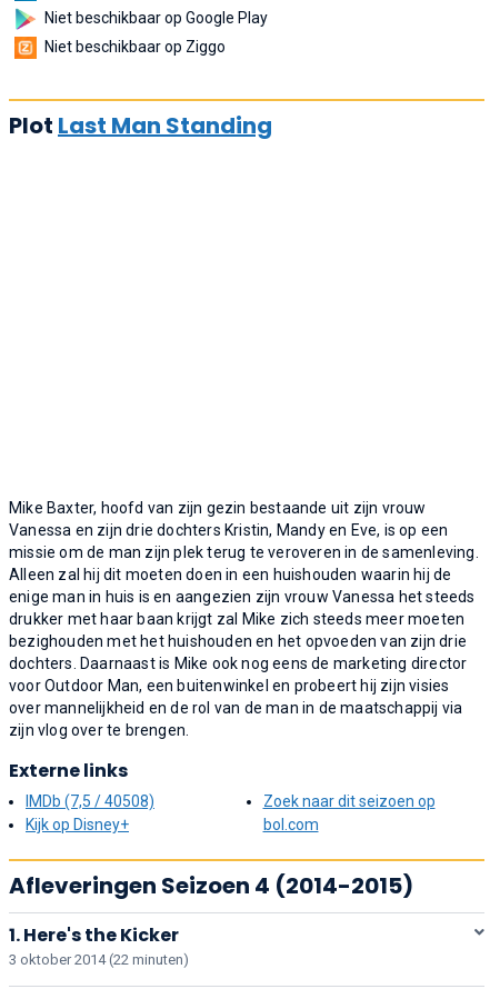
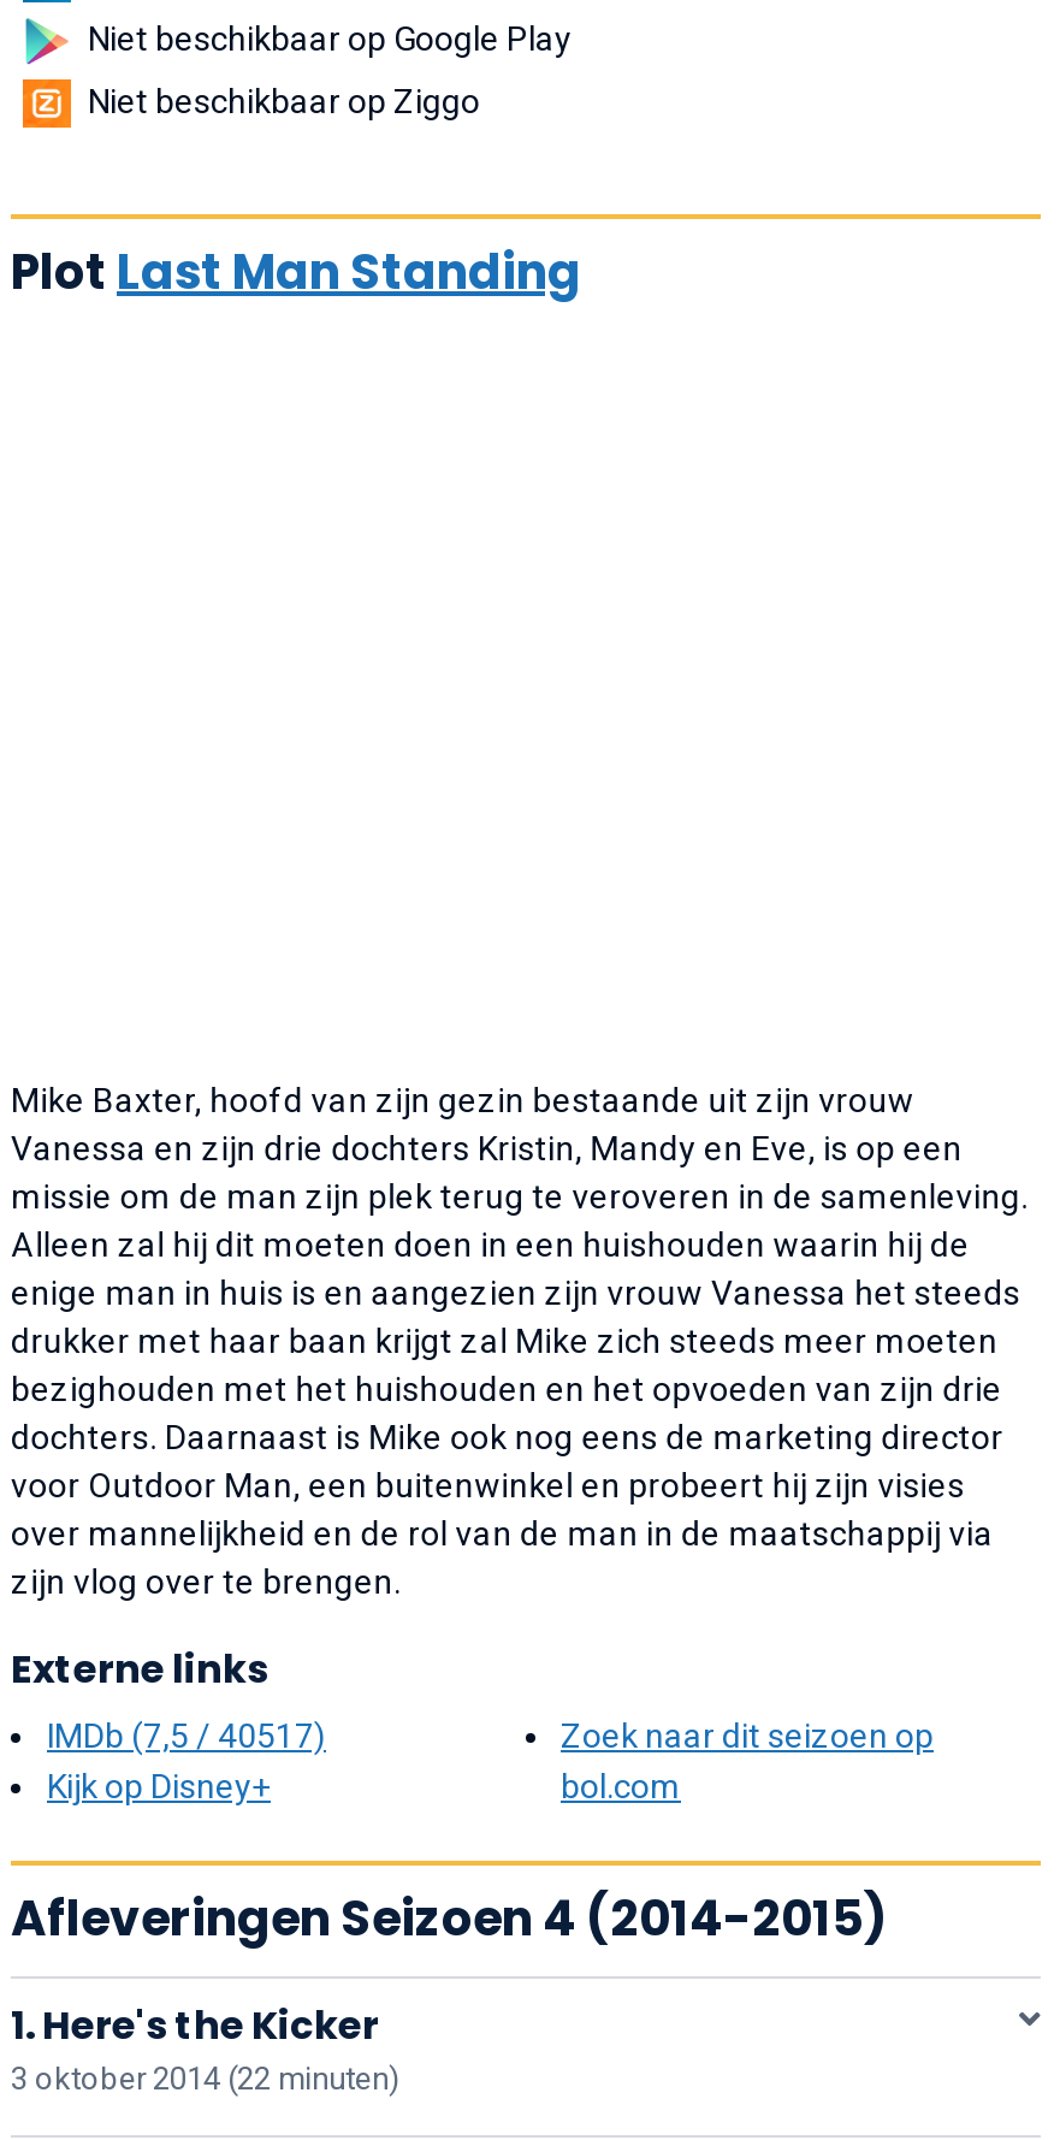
[26,792,154,810] IMDb (7,5 / 40508) -> [47,1716,326,1754] IMDb (7,5 / 40517)

